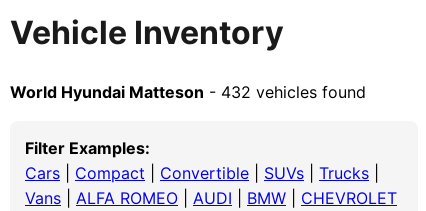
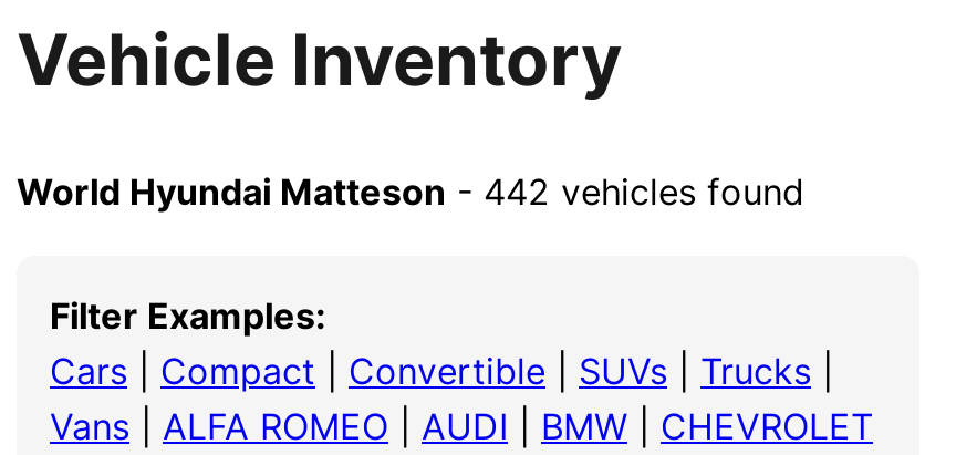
[10,82,366,102] World Hyundai Matteson - 432 vehicles found -> [17,169,804,213] World Hyundai Matteson - 442 vehicles found

